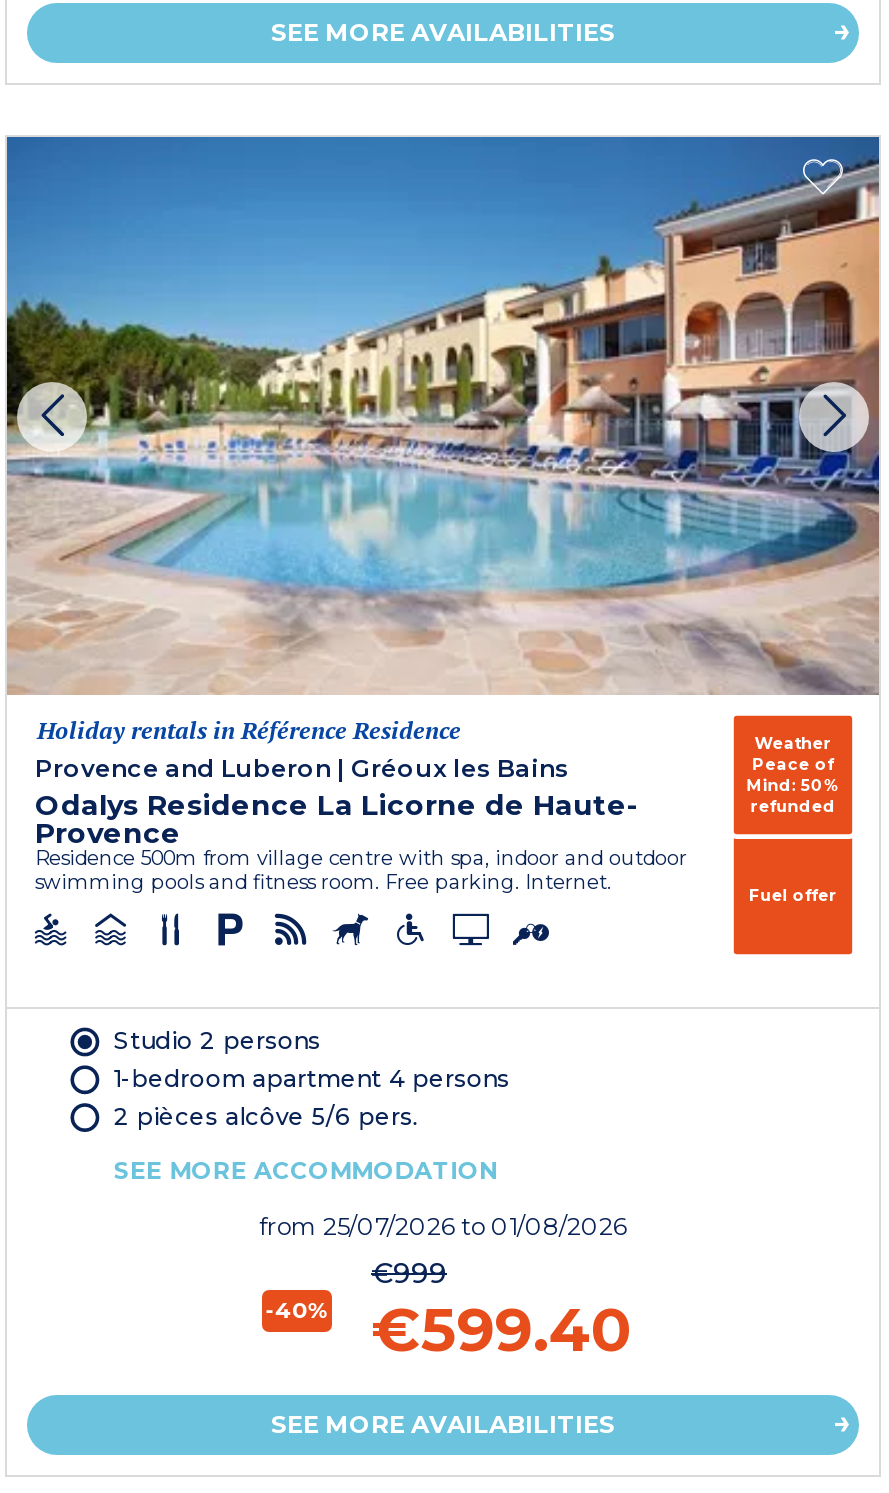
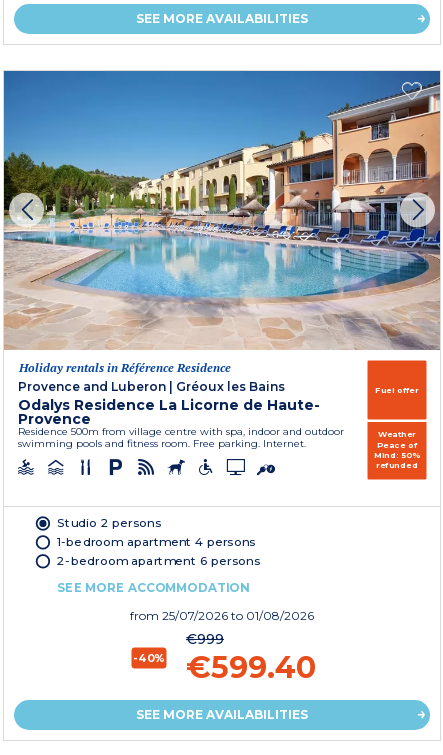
moved [747,733,839,816] -> [374,429,420,470]: Weather | Peace of | Mind: 50% | refunded
moved [749,884,837,905] -> [375,384,419,395]: Fuel offer
[114,1101,418,1130] 2 pièces alcôve 5/6 pers. -> [57,553,260,567] 2-bedroom apartment 6 persons

